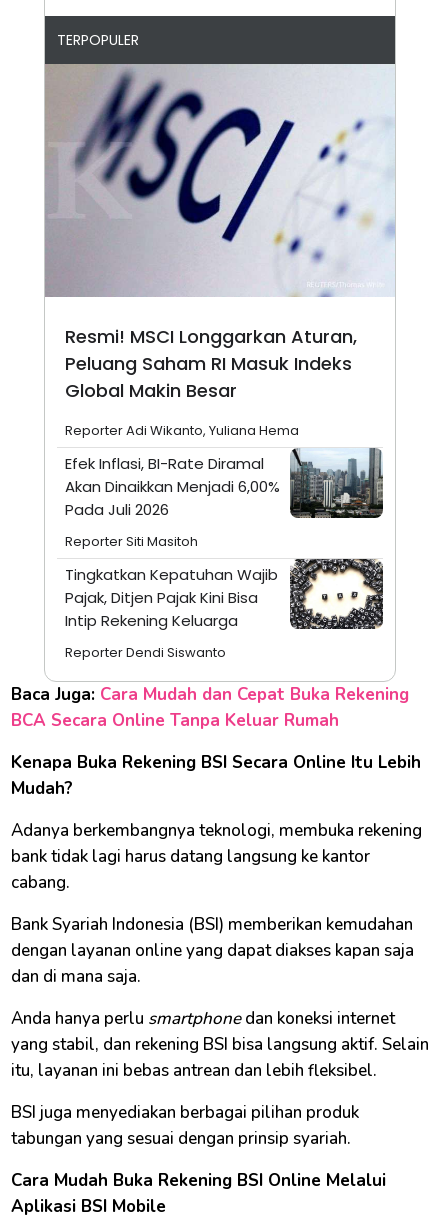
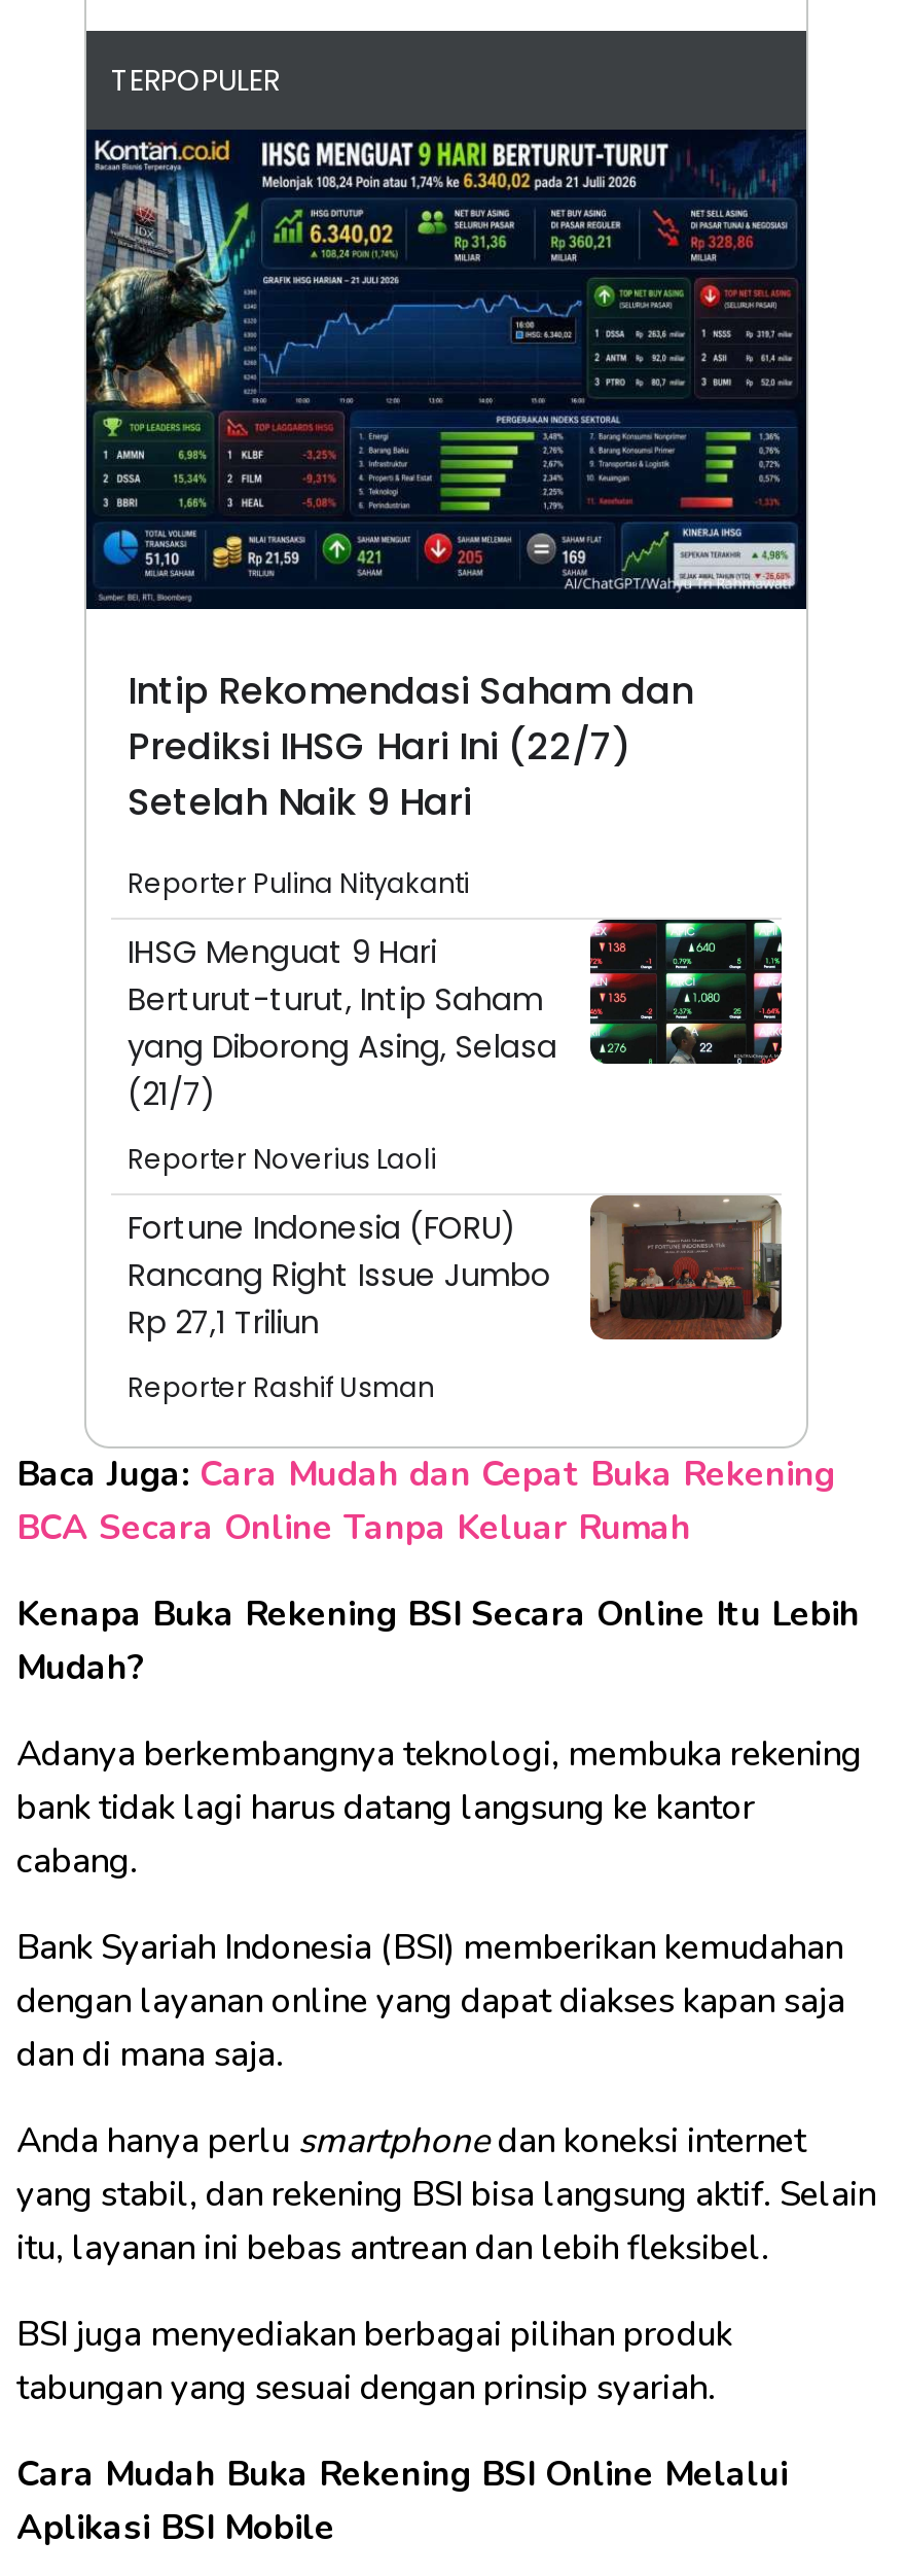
[44,63,395,403] [image] | Resmi! MSCI Longgarkan Aturan, | Peluang Saham RI Masuk Indeks | Global Makin Besar -> [86,130,808,828] [image] | Intip Rekomendasi Saham dan | Prediksi IHSG Hari Ini (22/7) | Setelah Naik 9 Hari
[65,421,299,440] Reporter Adi Wikanto, Yuliana Hema -> [128,865,469,904] Reporter Pulina Nityakanti
[65,447,383,520] [image] | Efek Inflasi, BI-Rate Diramal | Akan Dinaikkan Menjadi 6,00% | Pada Juli 2026 -> [128,918,784,1116] [image] | IHSG Menguat 9 Hari | Berturut-turut, Intip Saham | yang Diborong Asing, Selasa | (21/7)
[65,532,198,551] Reporter Siti Masitoh -> [128,1140,436,1180] Reporter Noverius Laoli
[65,559,383,631] [image] | Tingkatkan Kepatuhan Wajib | Pajak, Ditjen Pajak Kini Bisa | Intip Rekening Keluarga -> [128,1193,780,1344] [image] | Fortune Indonesia (FORU) | Rancang Right Issue Jumbo | Rp 27,1 Triliun
[65,643,226,662] Reporter Dendi Siswanto -> [128,1369,434,1408] Reporter Rashif Usman

